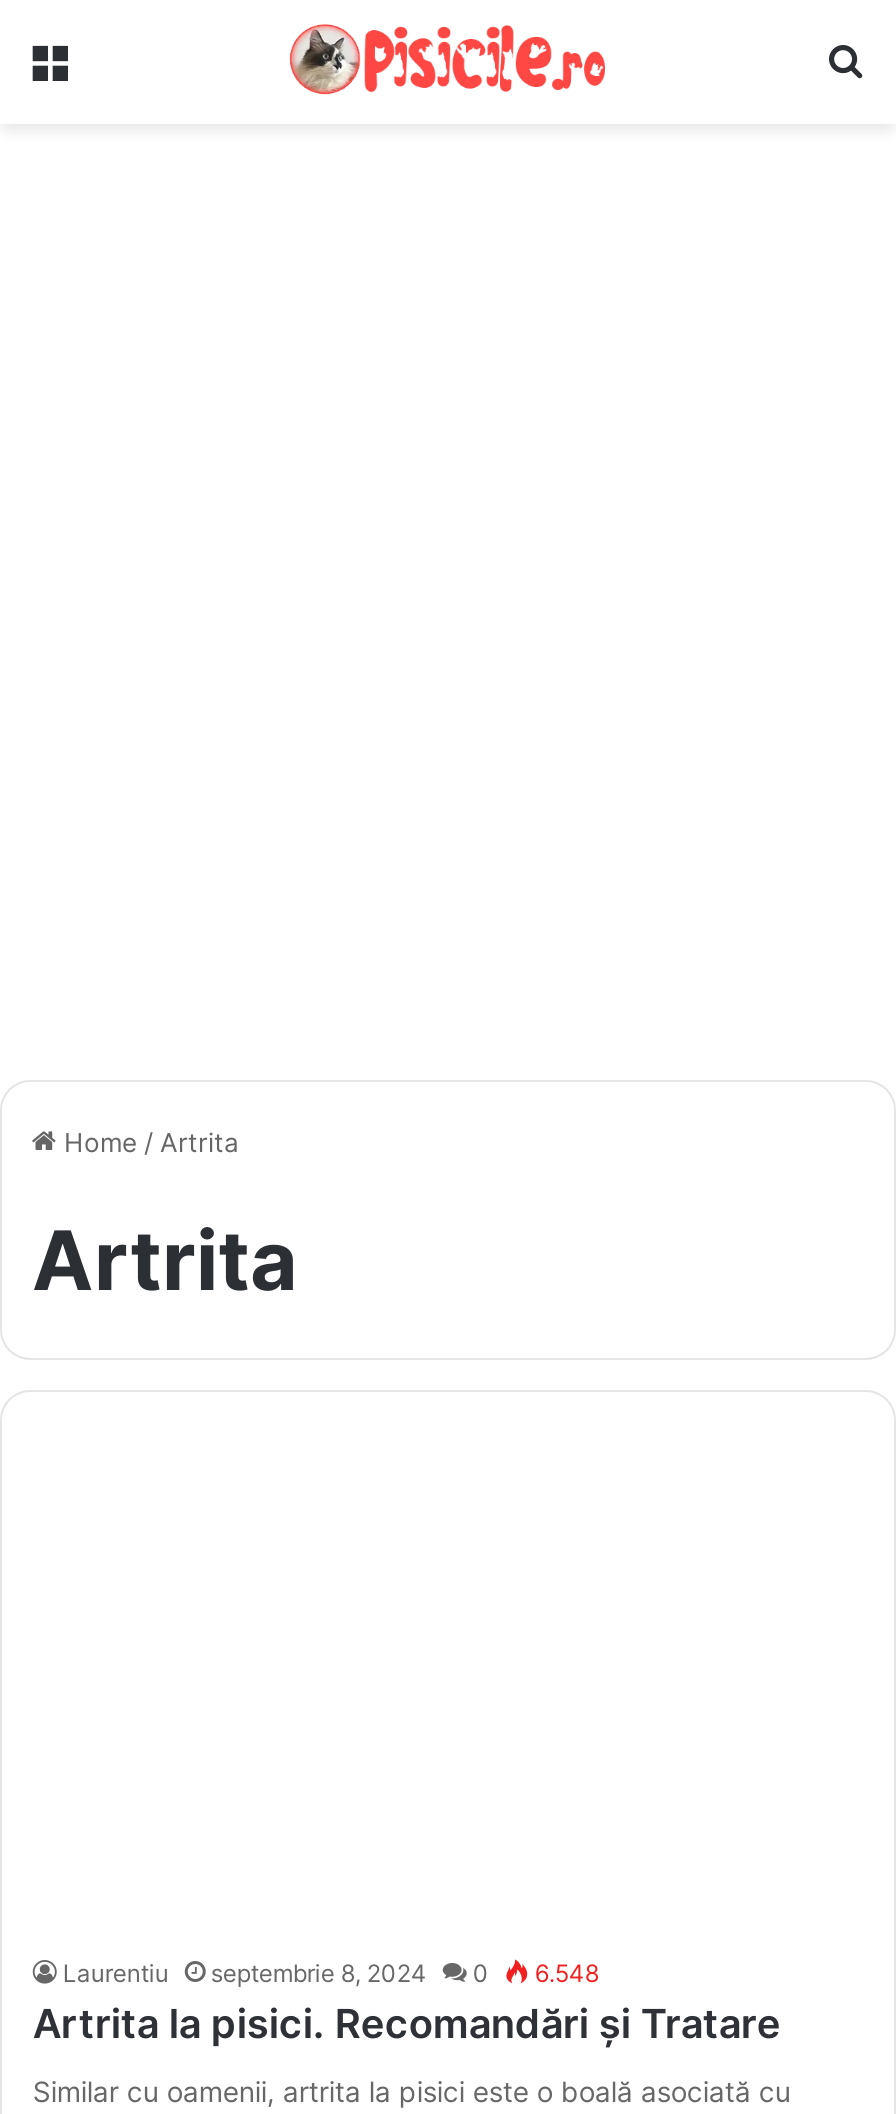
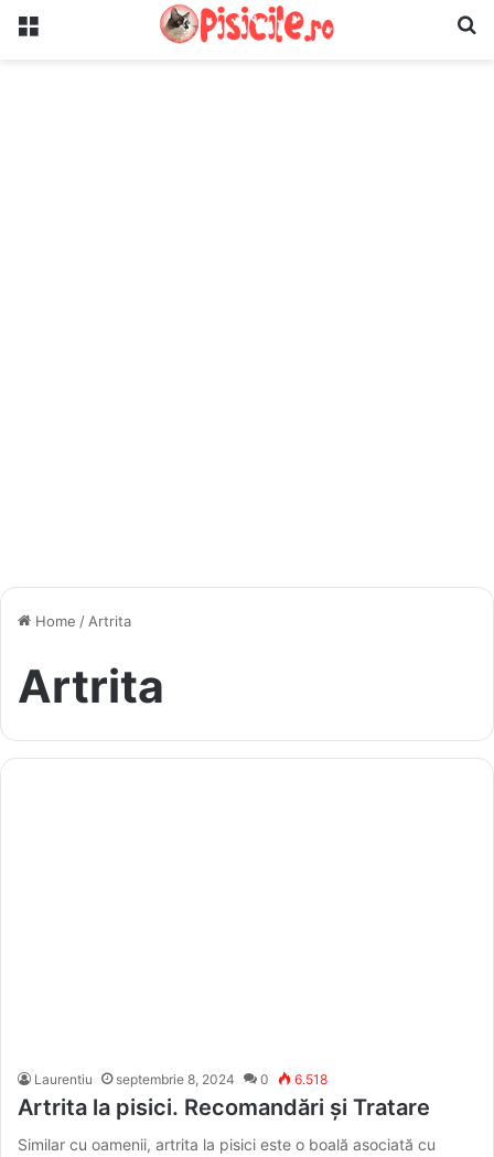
[63,1959,599,1989] Laurentiu septembrie 8, 2024 0 6.548 -> [35,1072,328,1088] Laurentiu septembrie 8, 2024 0 6.518

